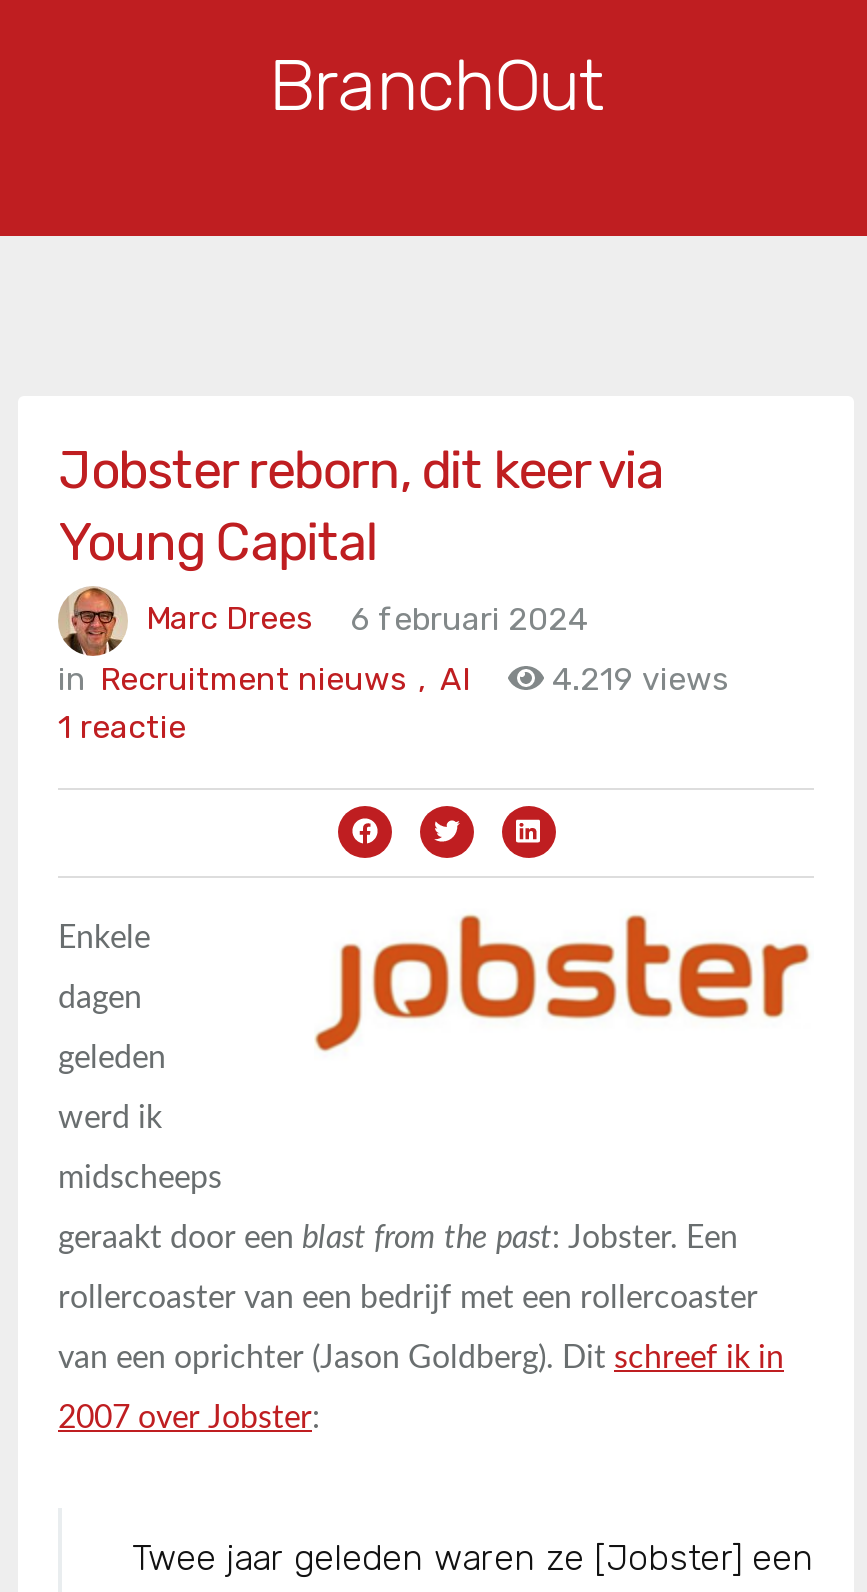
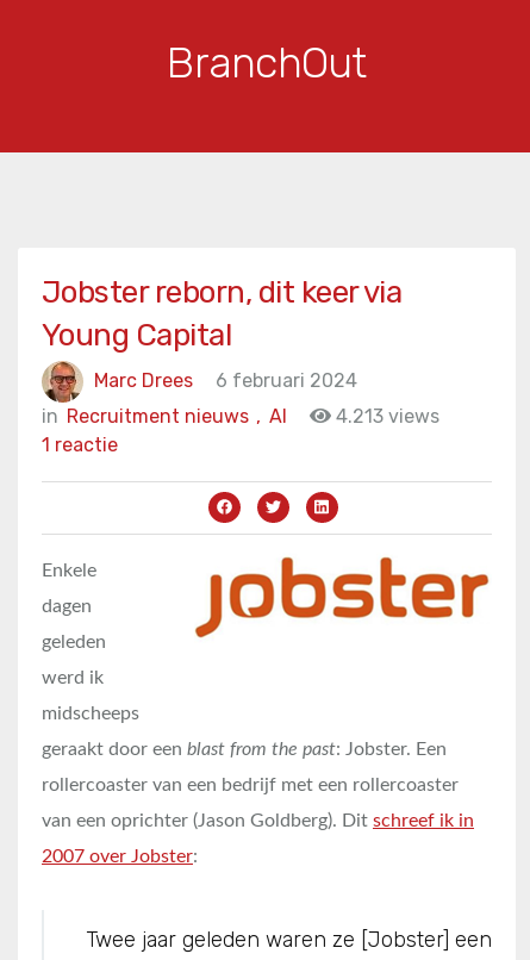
[58,660,728,698] in Recruitment nieuws , AI 4.219 views -> [42,405,439,428] in Recruitment nieuws , AI 4.213 views

